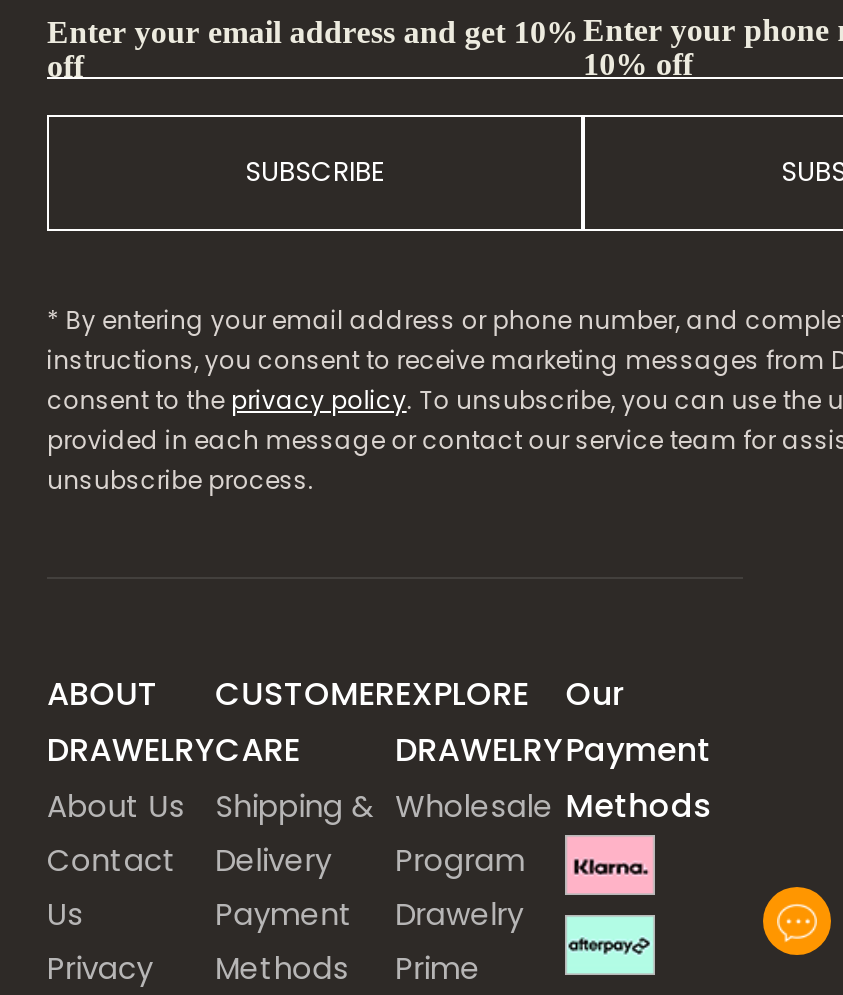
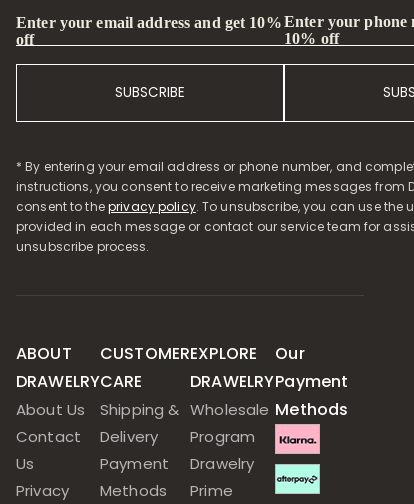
[761,885,833,957] [image] -> none

